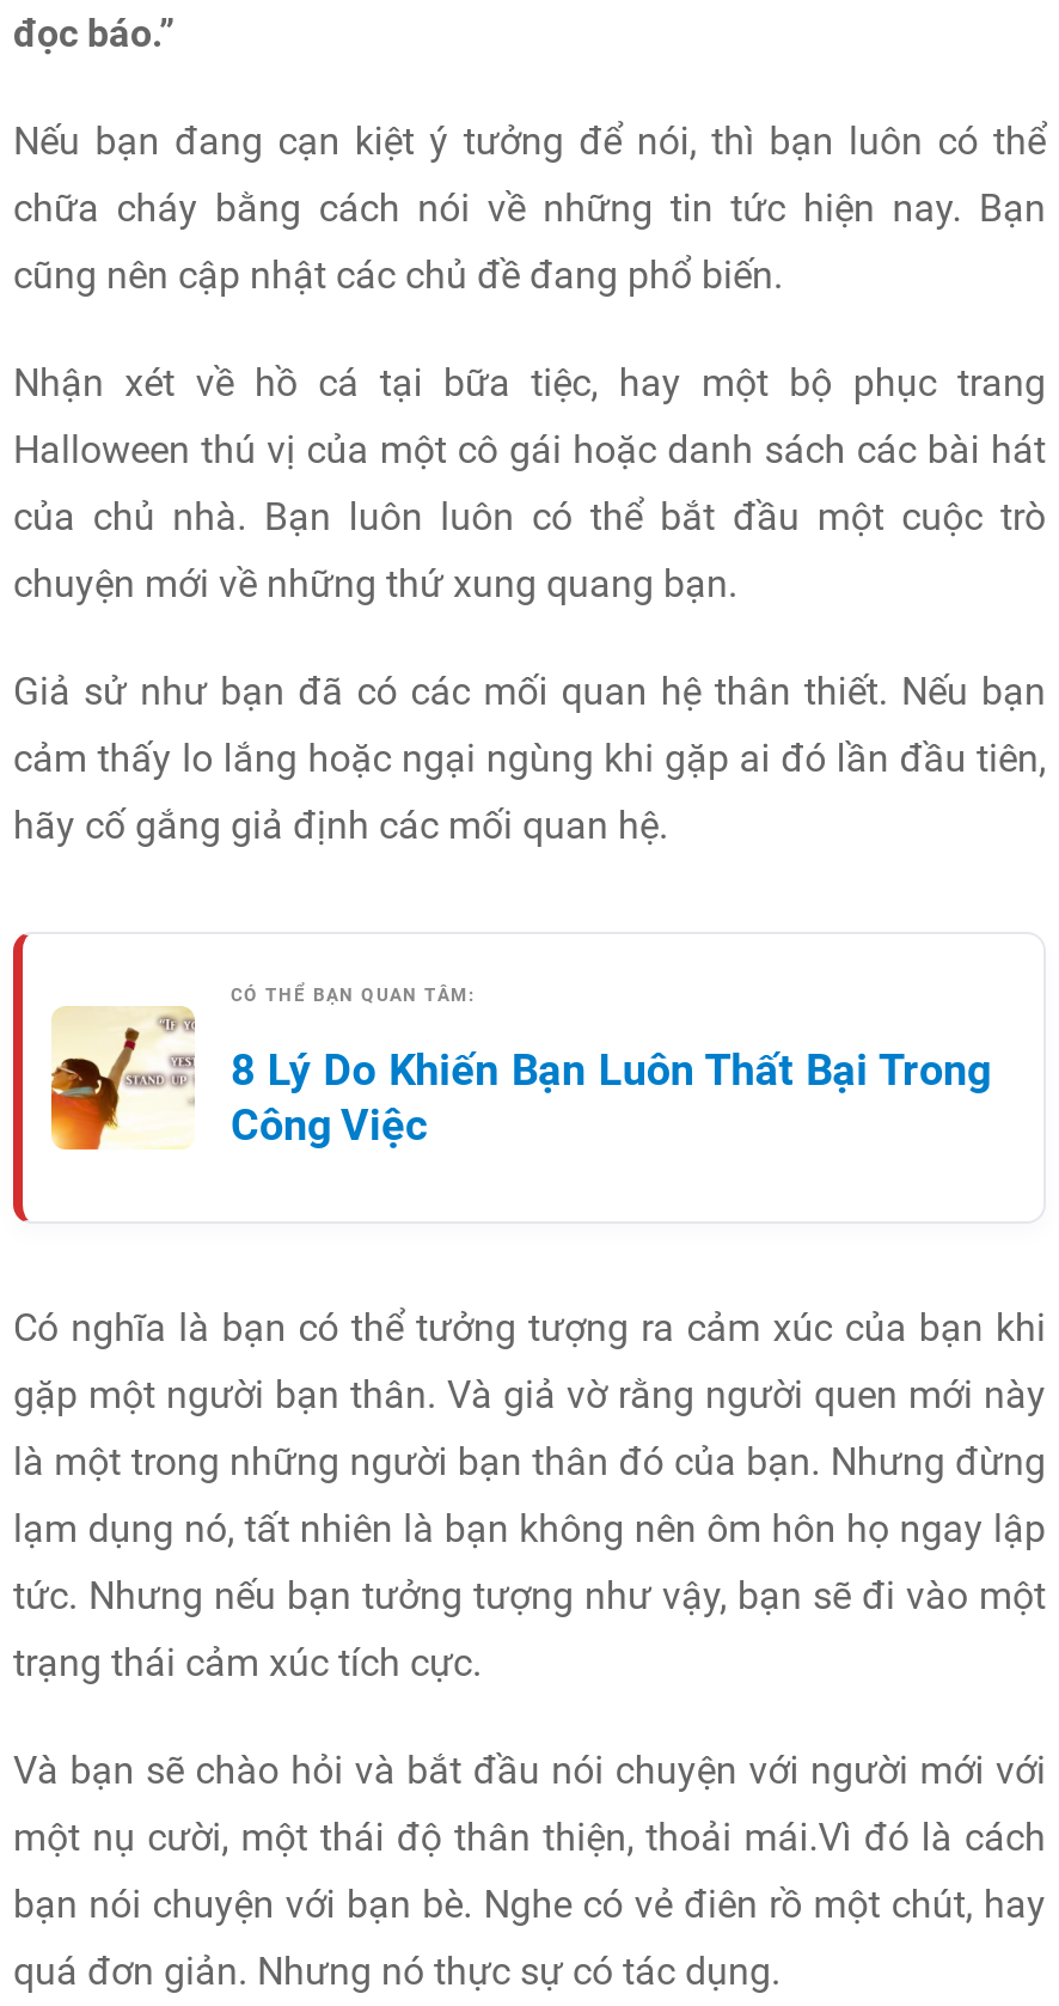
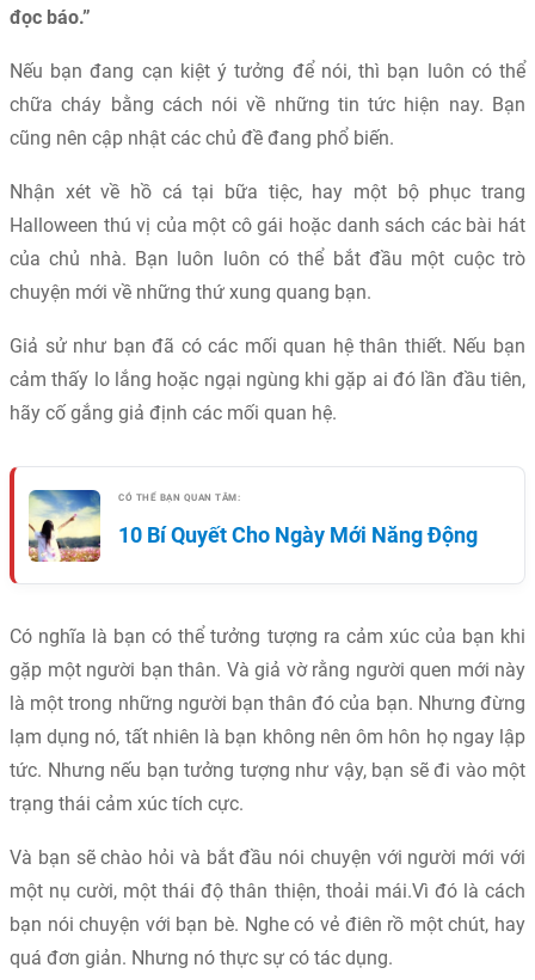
[49,977,991,1152] [image] | 8 Lý Do Khiến Bạn Luôn Thất Bại Trong | Công Việc -> [27,489,478,563] [image] | 10 Bí Quyết Cho Ngày Mới Năng Động

